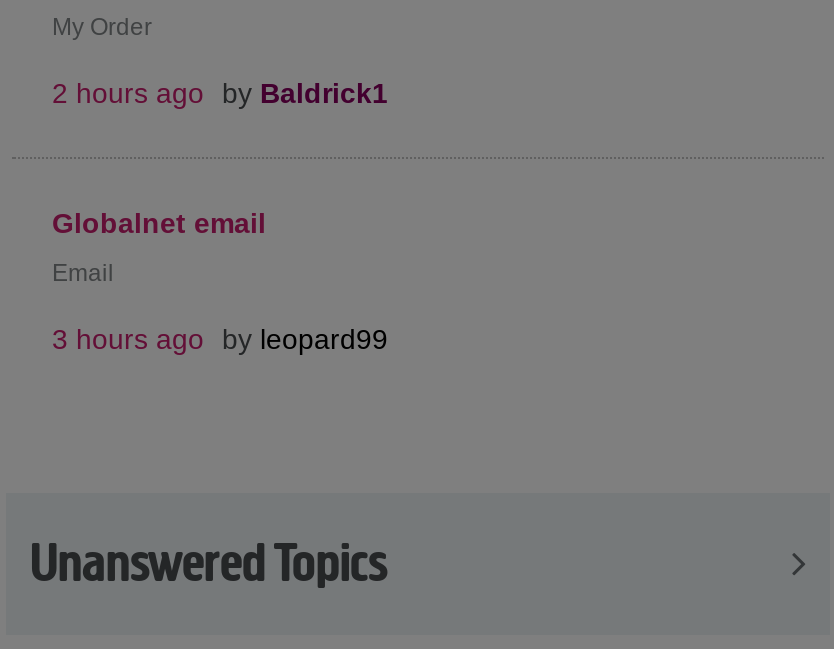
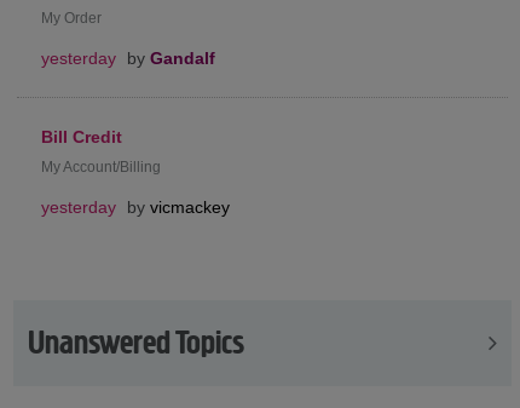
[52,77,388,109] 2 hours ago by Baldrick1 -> [41,48,215,68] yesterday by Gandalf
[52,207,266,239] Globalnet email -> [41,127,122,146] Bill Credit
[52,259,114,287] Email -> [41,159,161,176] My Account/Billing
[52,323,388,355] 3 hours ago by leopard99 -> [41,197,230,217] yesterday by vicmackey

